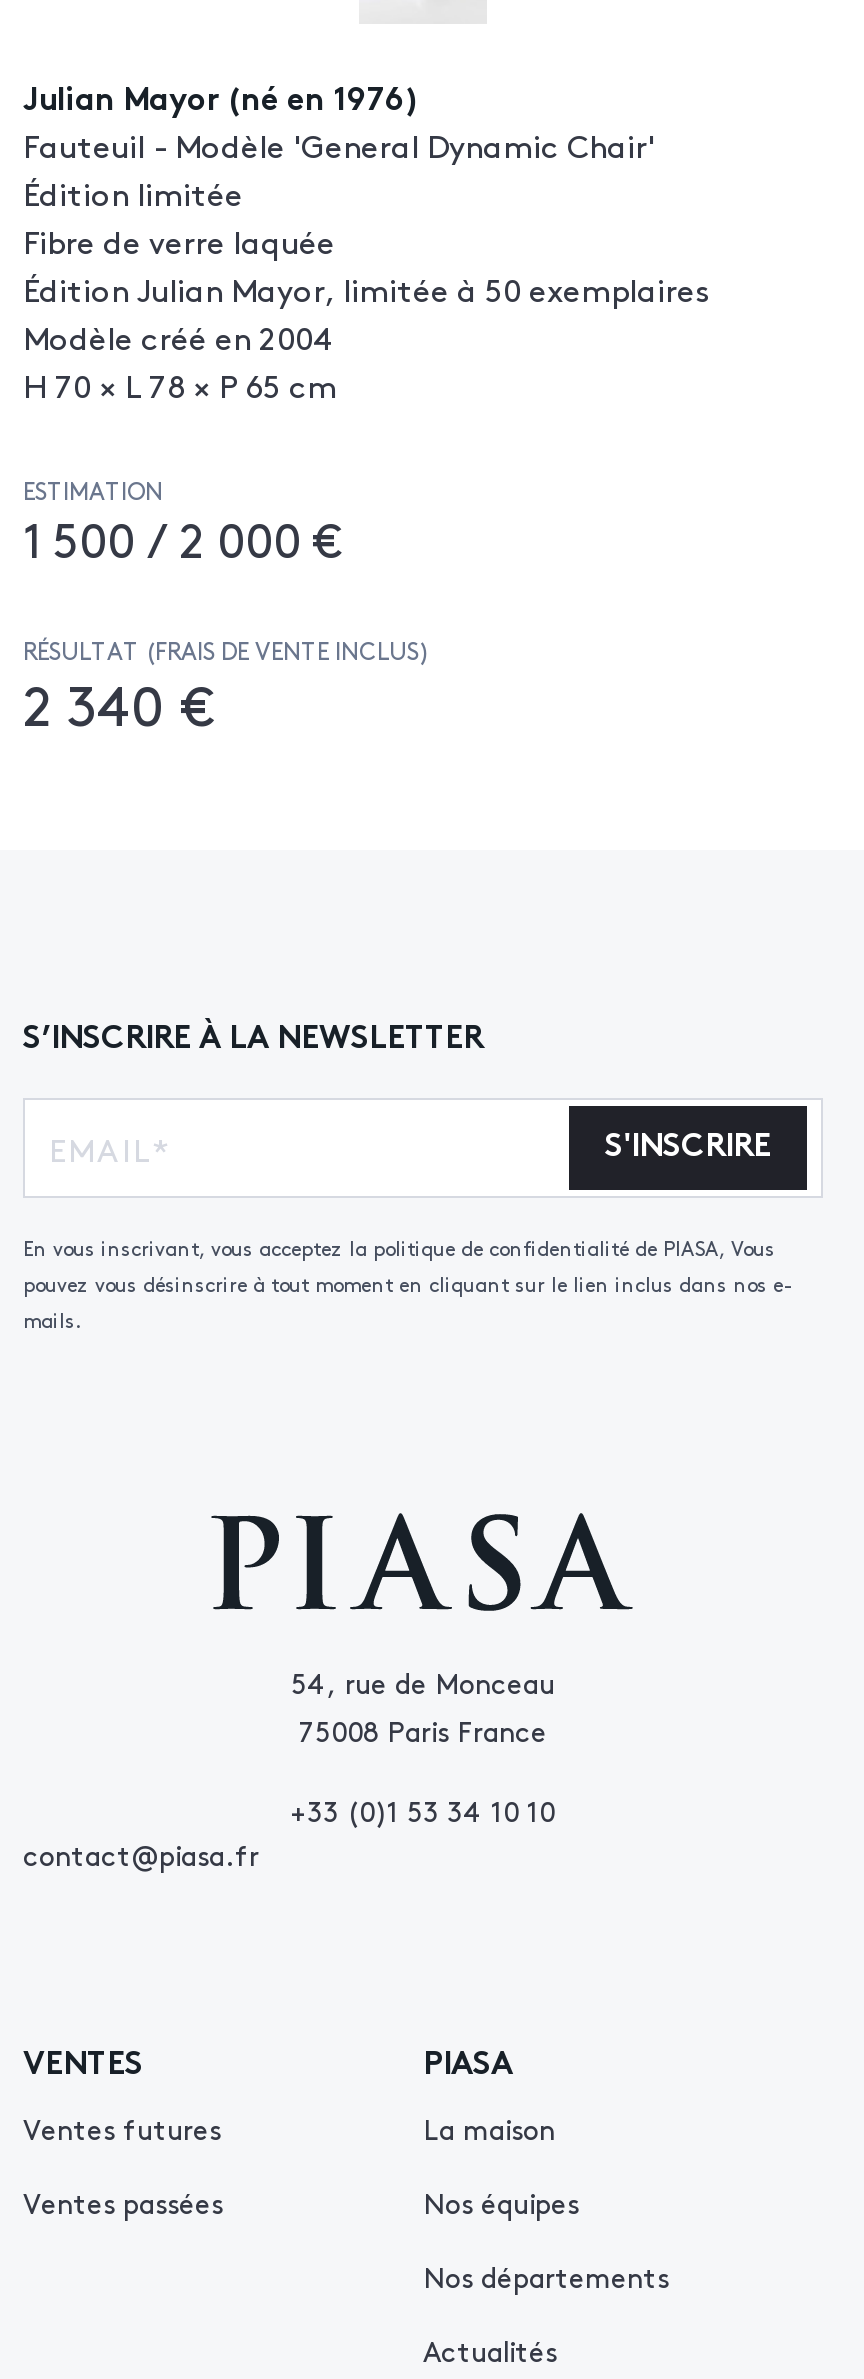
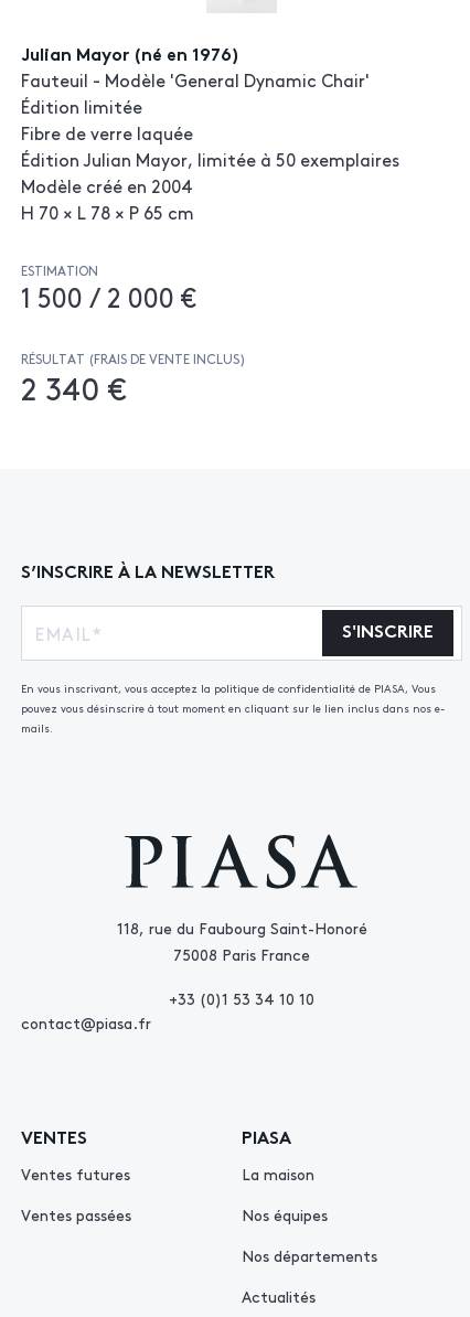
[291,1662,555,1702] 54, rue de Monceau -> [116,917,367,939] 118, rue du Faubourg Saint-Honoré

